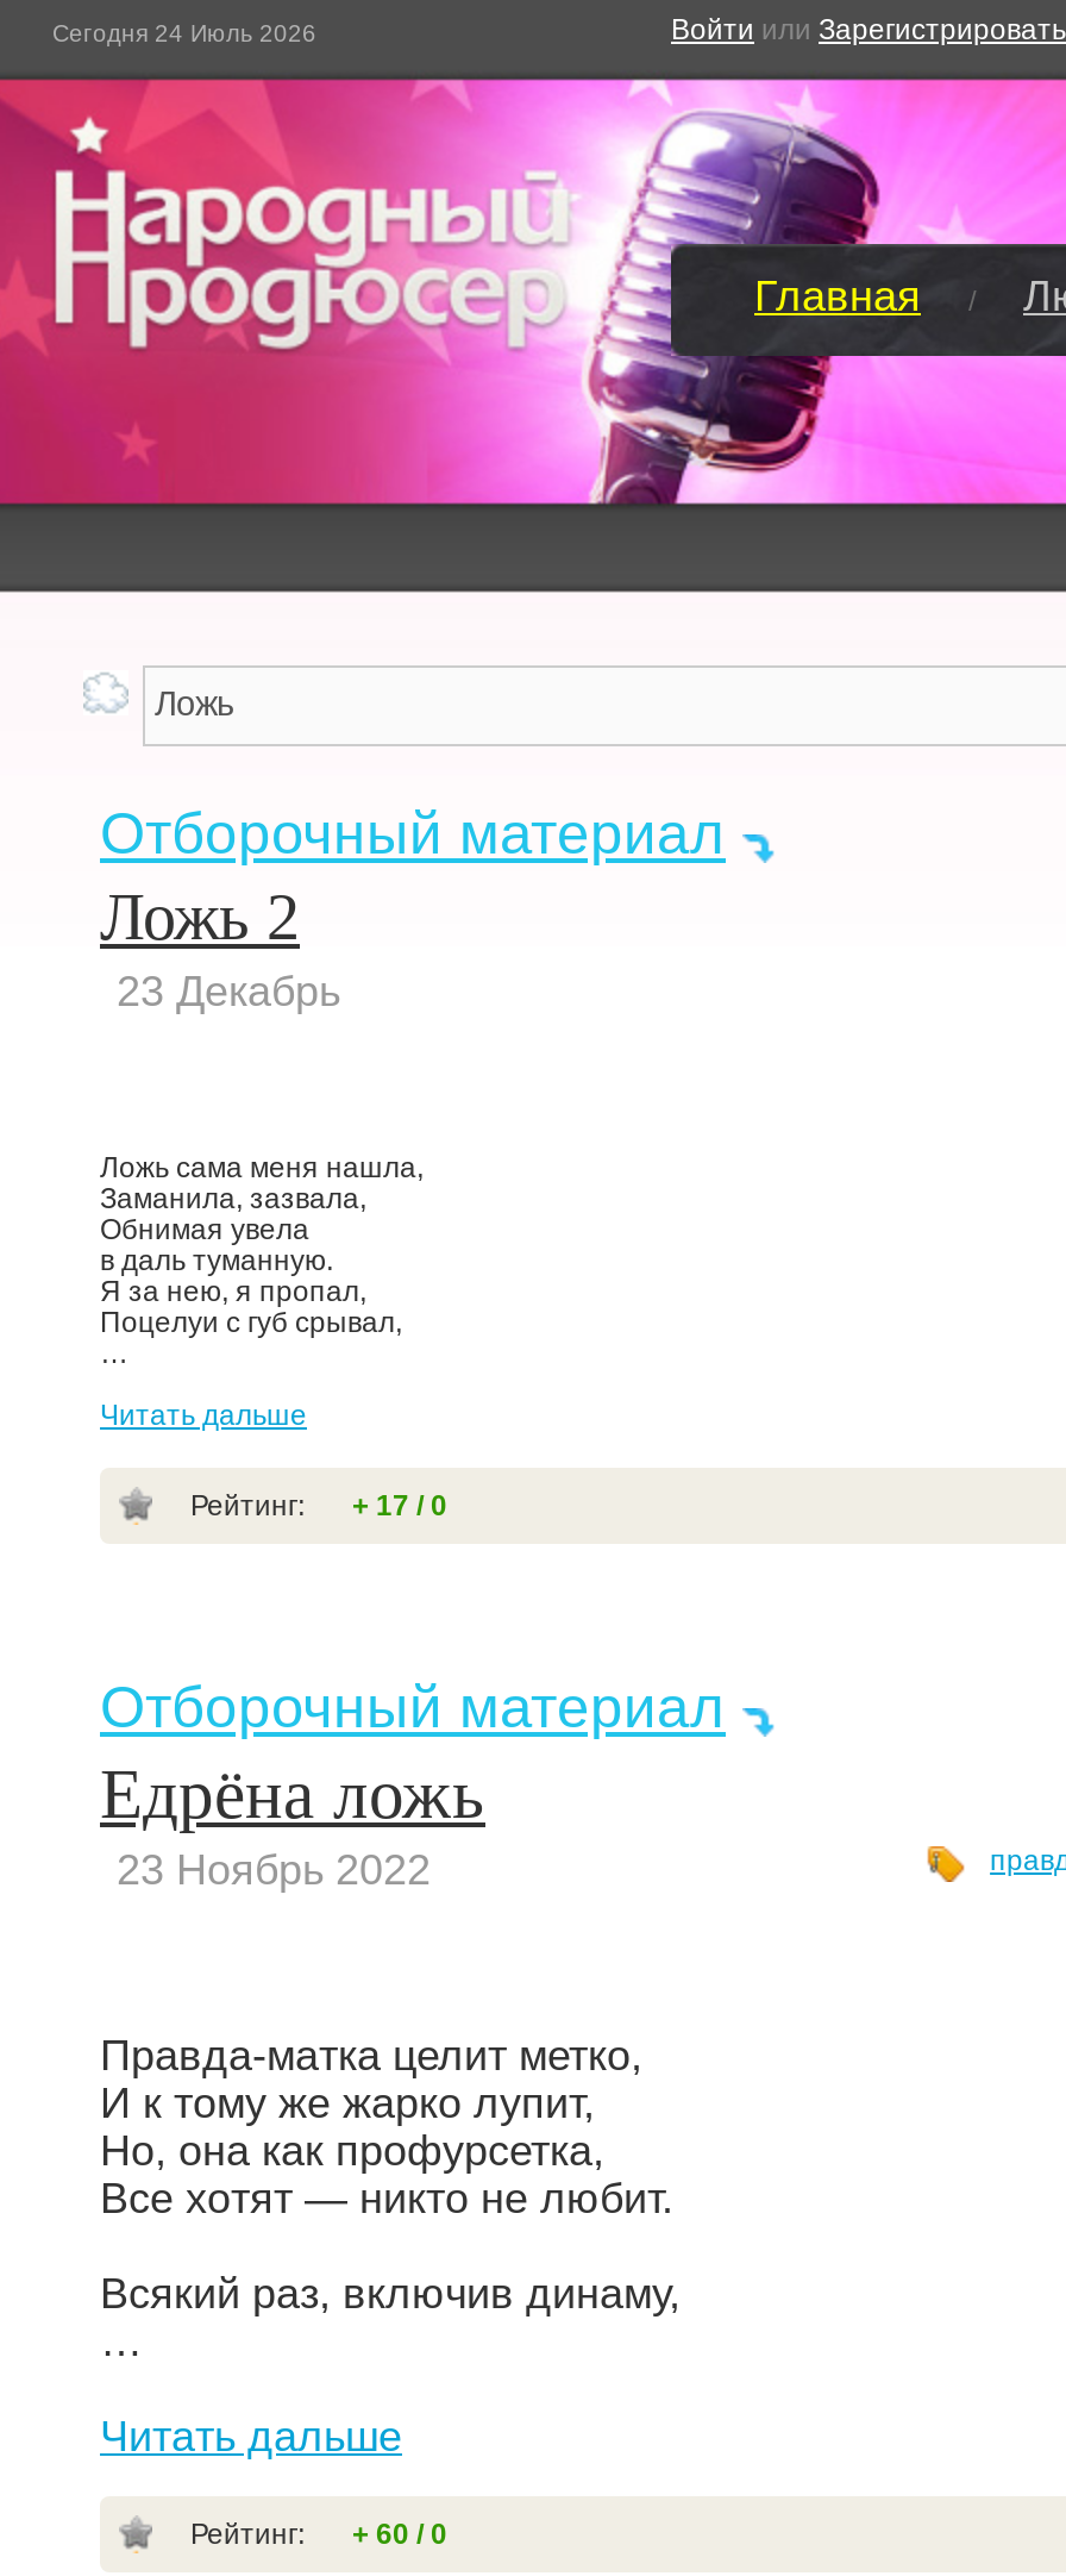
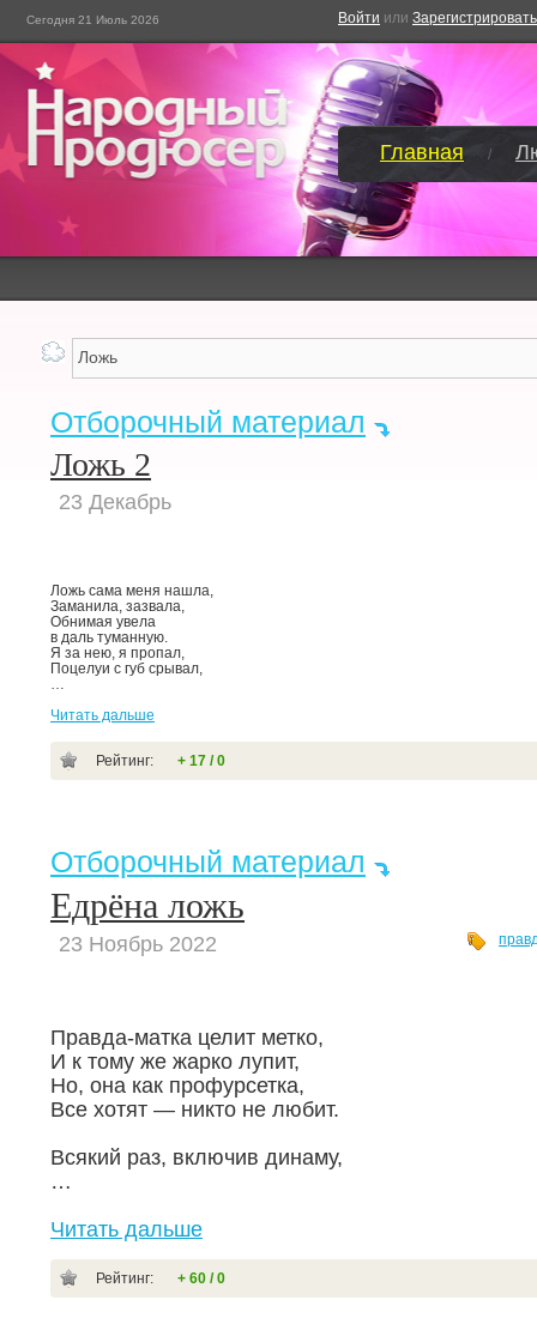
[52,20,316,46] Сегодня 24 Июль 2026 -> [26,13,159,26] Сегодня 21 Июль 2026

